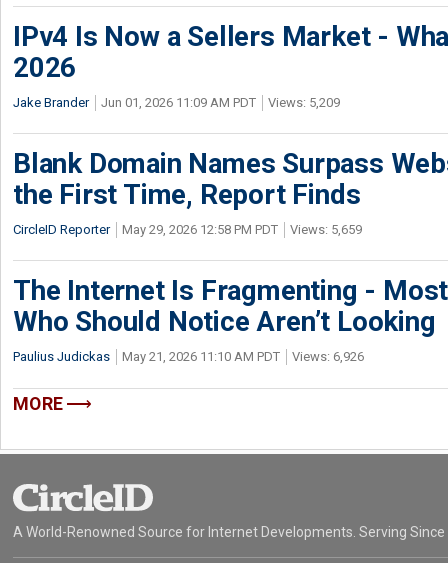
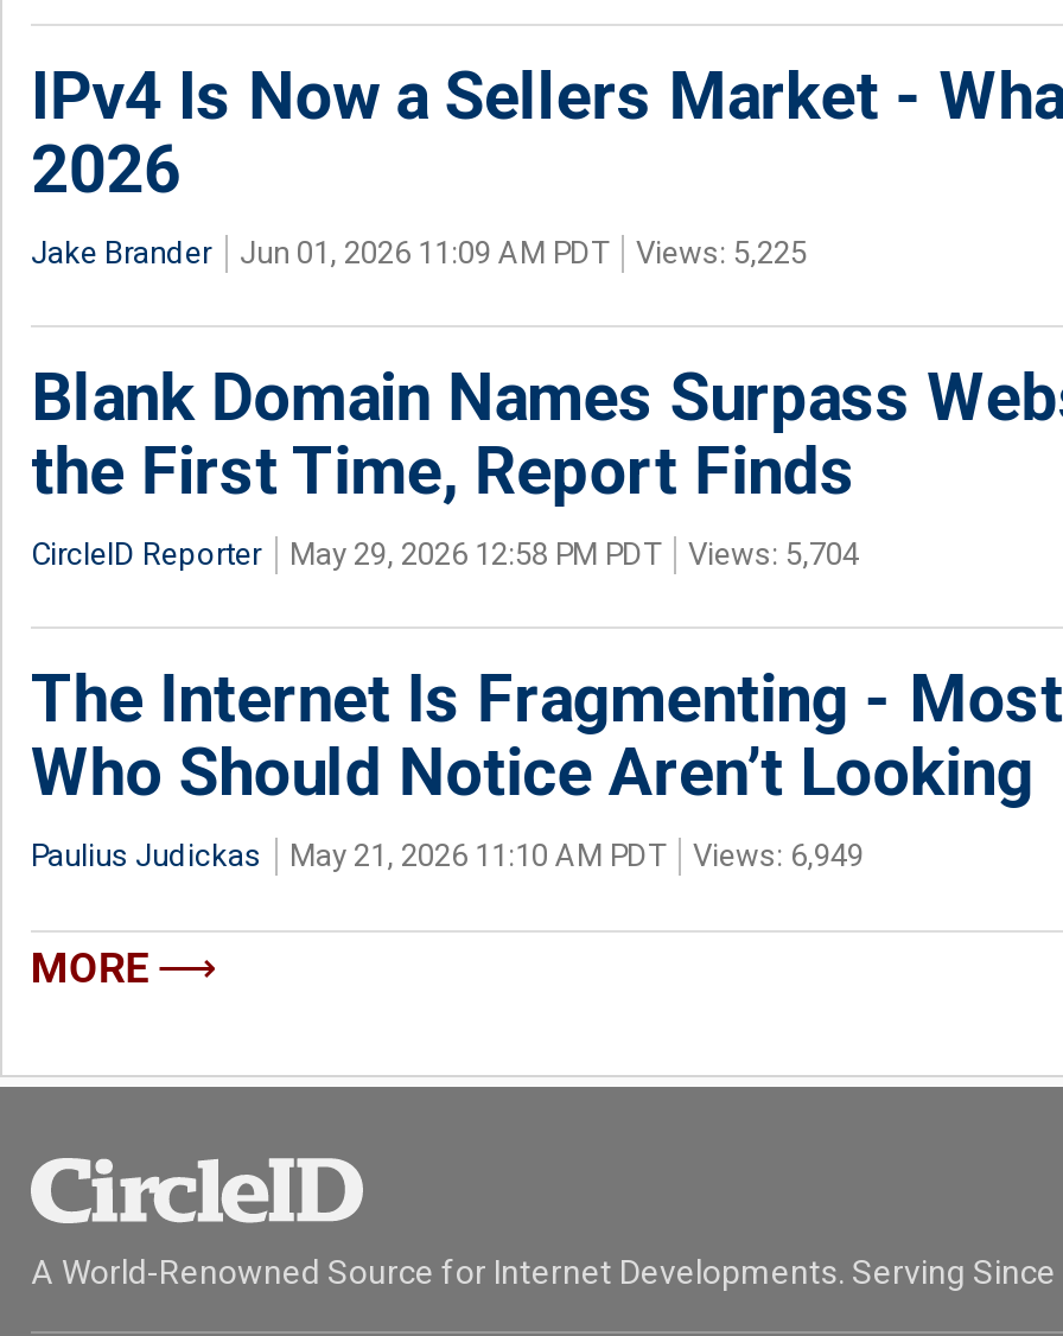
[13,95,340,110] Jake Brander Jun 01, 2026 11:09 AM PDT Views: 5,209 -> [31,234,807,270] Jake Brander Jun 01, 2026 11:09 AM PDT Views: 5,225
[13,222,362,237] CircleID Reporter May 29, 2026 12:58 PM PDT Views: 5,659 -> [31,536,859,571] CircleID Reporter May 29, 2026 12:58 PM PDT Views: 5,704
[13,349,364,364] Paulius Judickas May 21, 2026 11:10 AM PDT Views: 6,926 -> [31,837,864,873] Paulius Judickas May 21, 2026 11:10 AM PDT Views: 6,949

